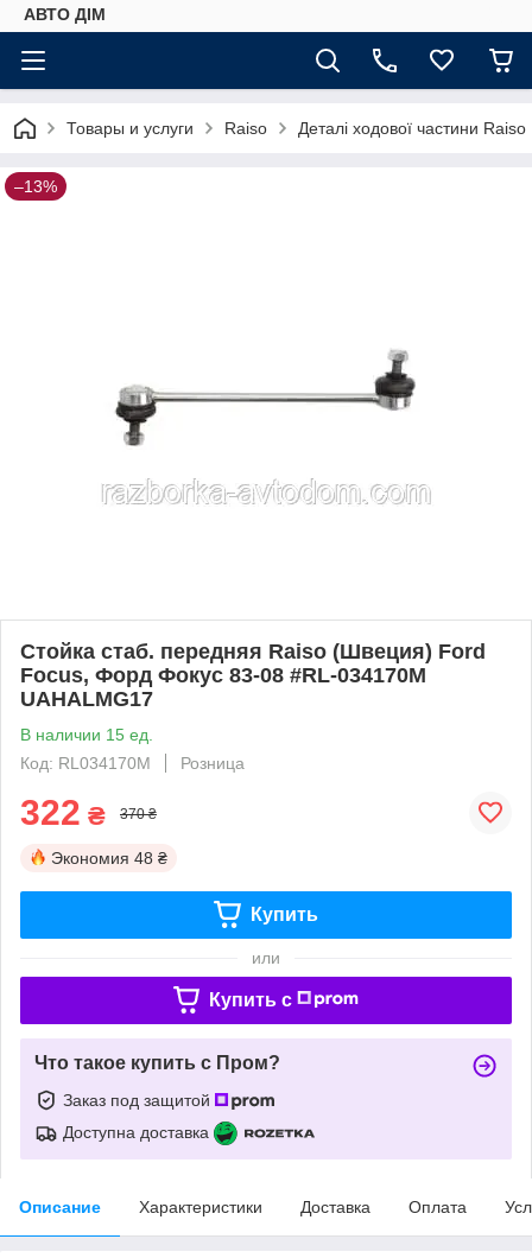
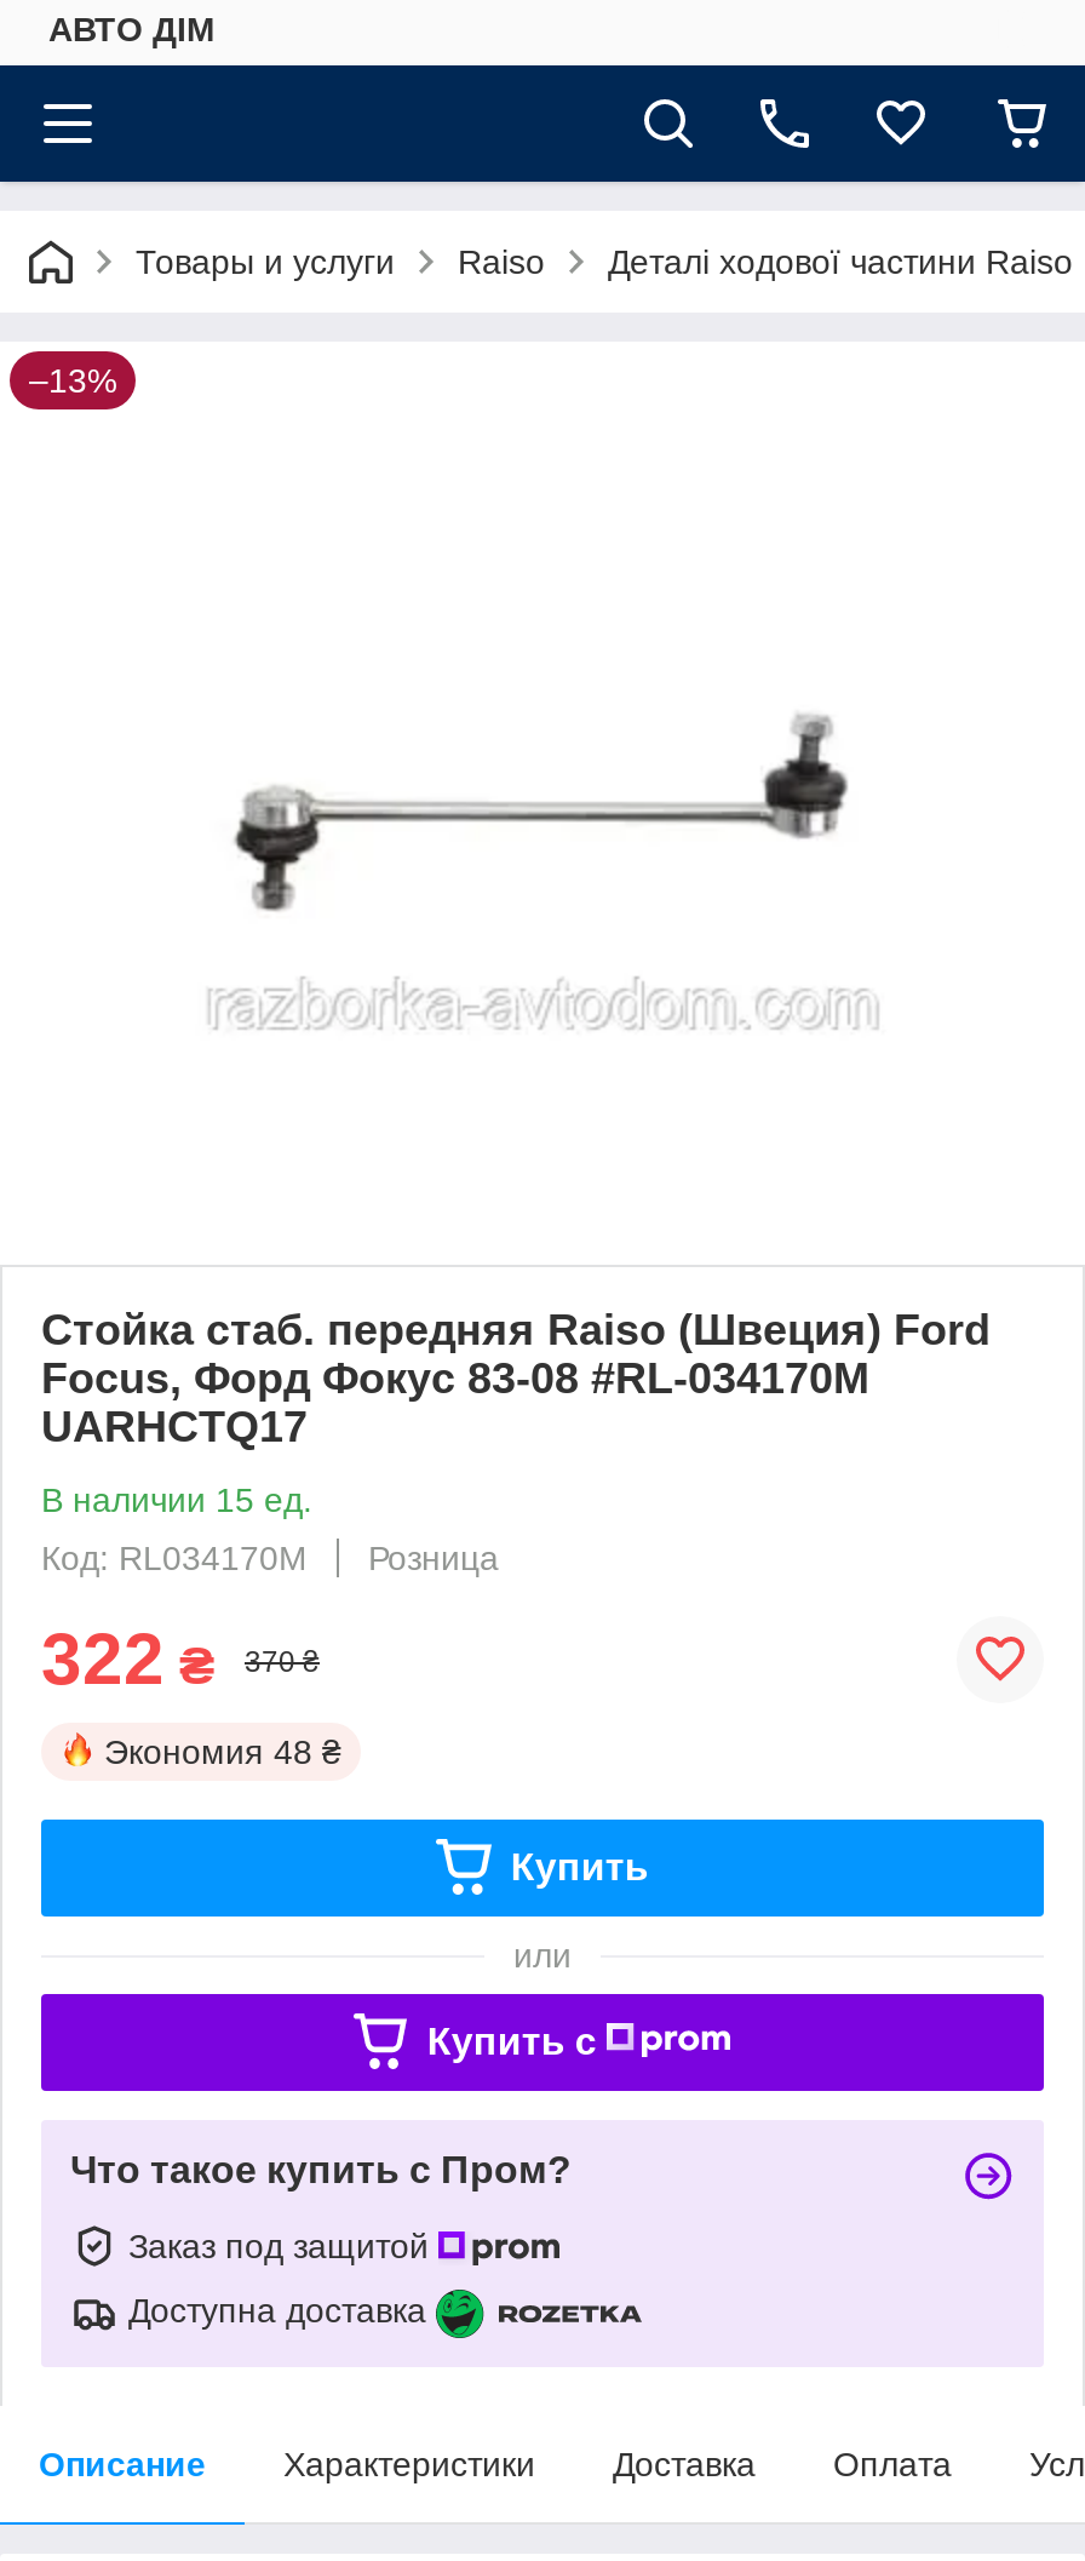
[20,687,153,711] UAHALMG17 -> [41,1402,308,1451] UARHCTQ17

